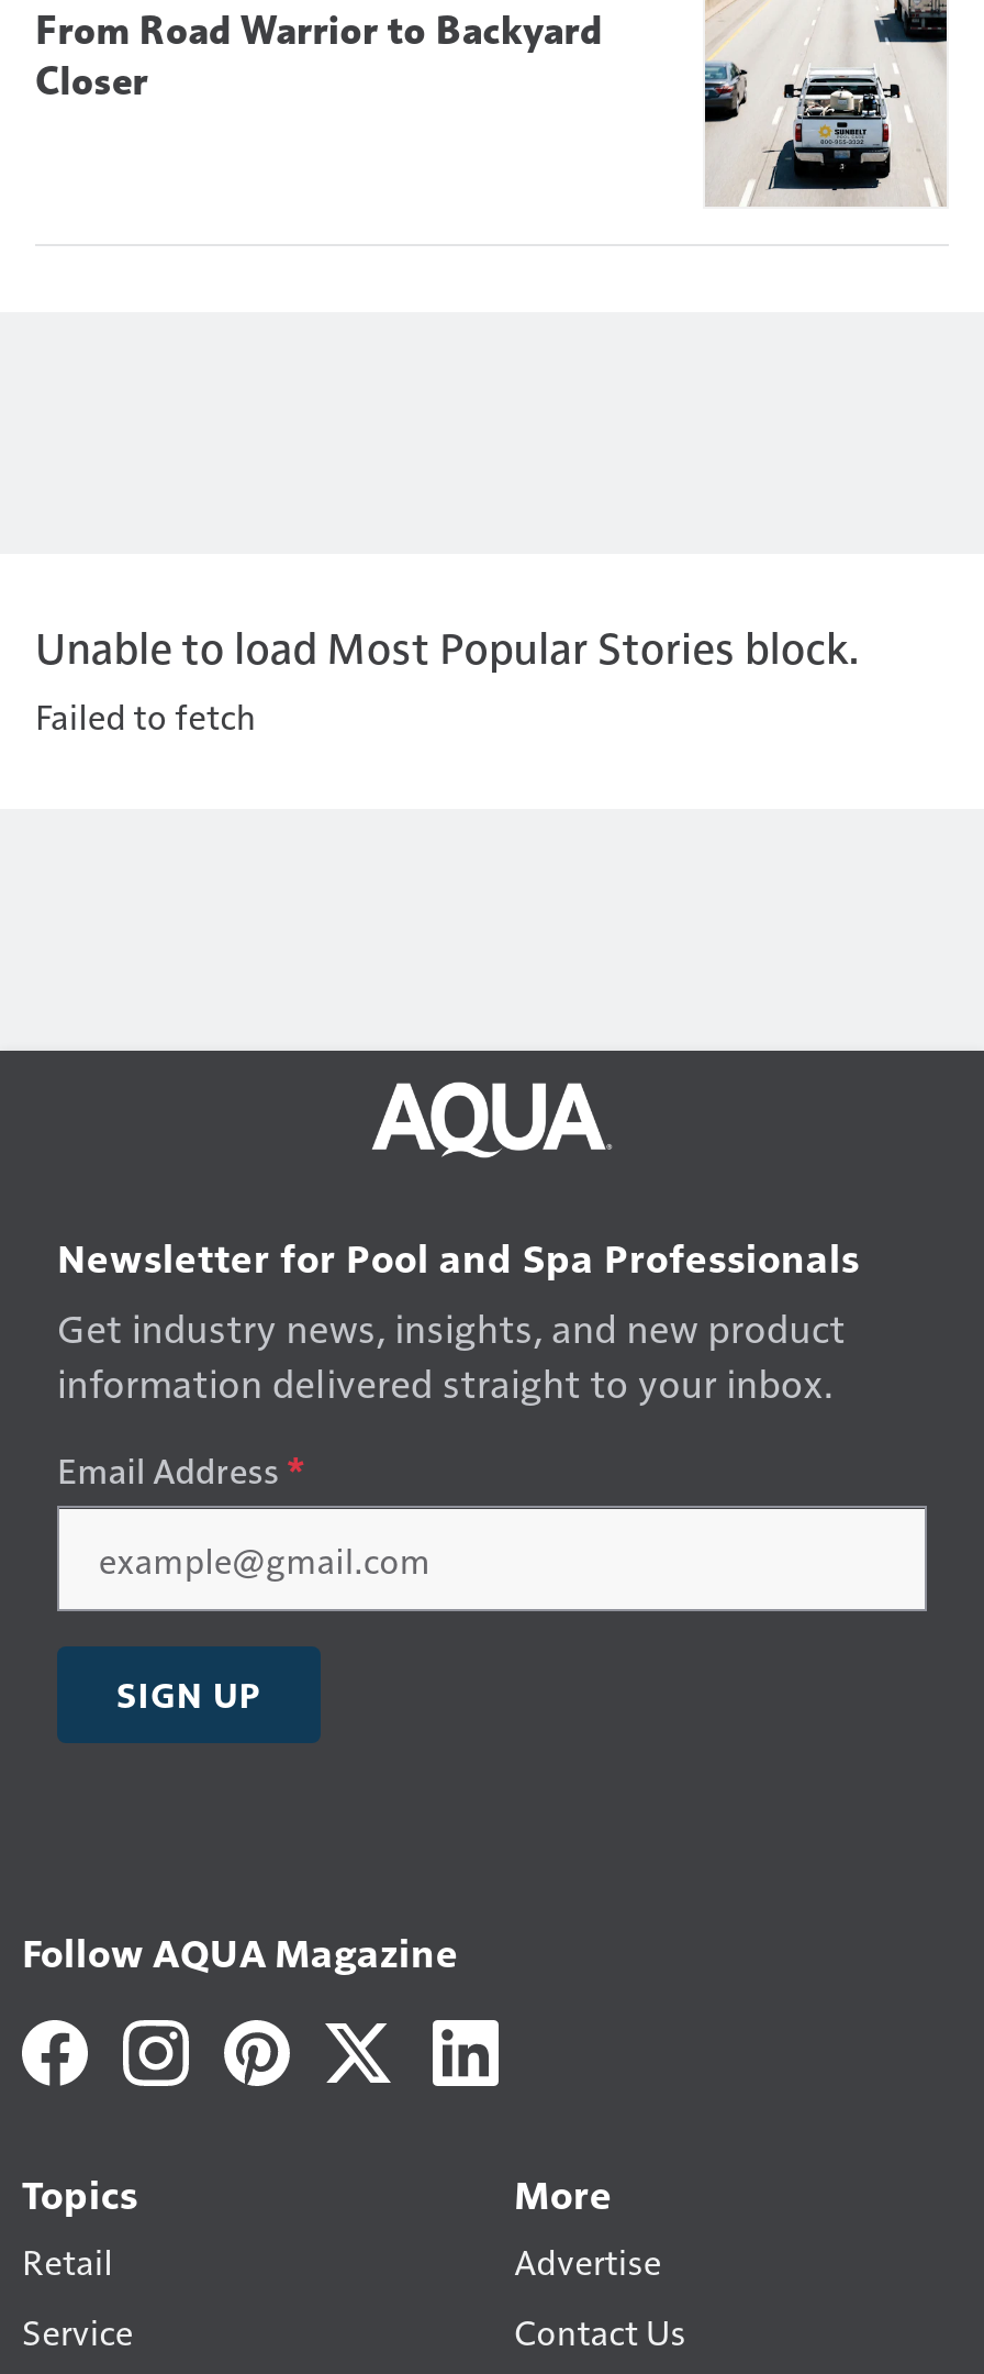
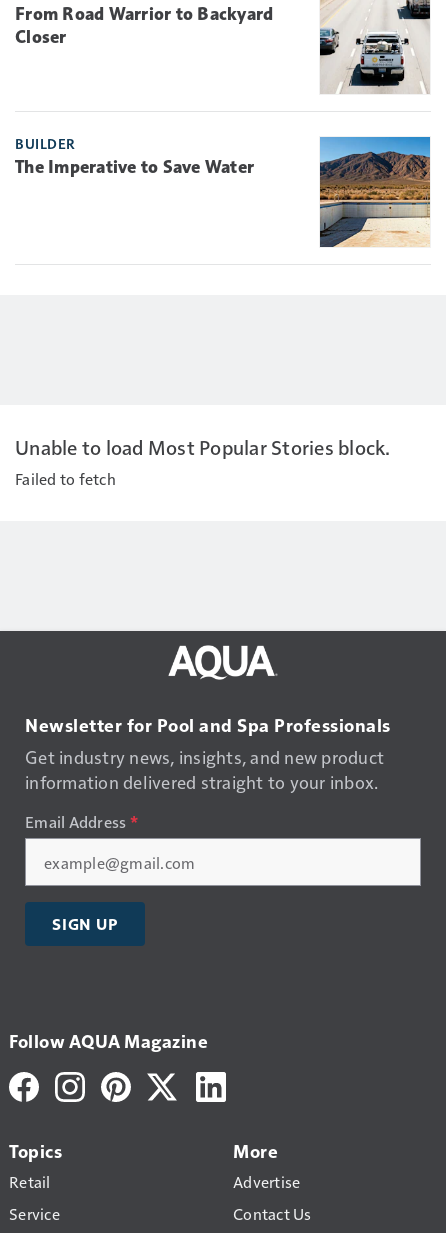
none -> [15,134,254,178] BUILDER | The Imperative to Save Water
none -> [319,136,431,248] [image]

